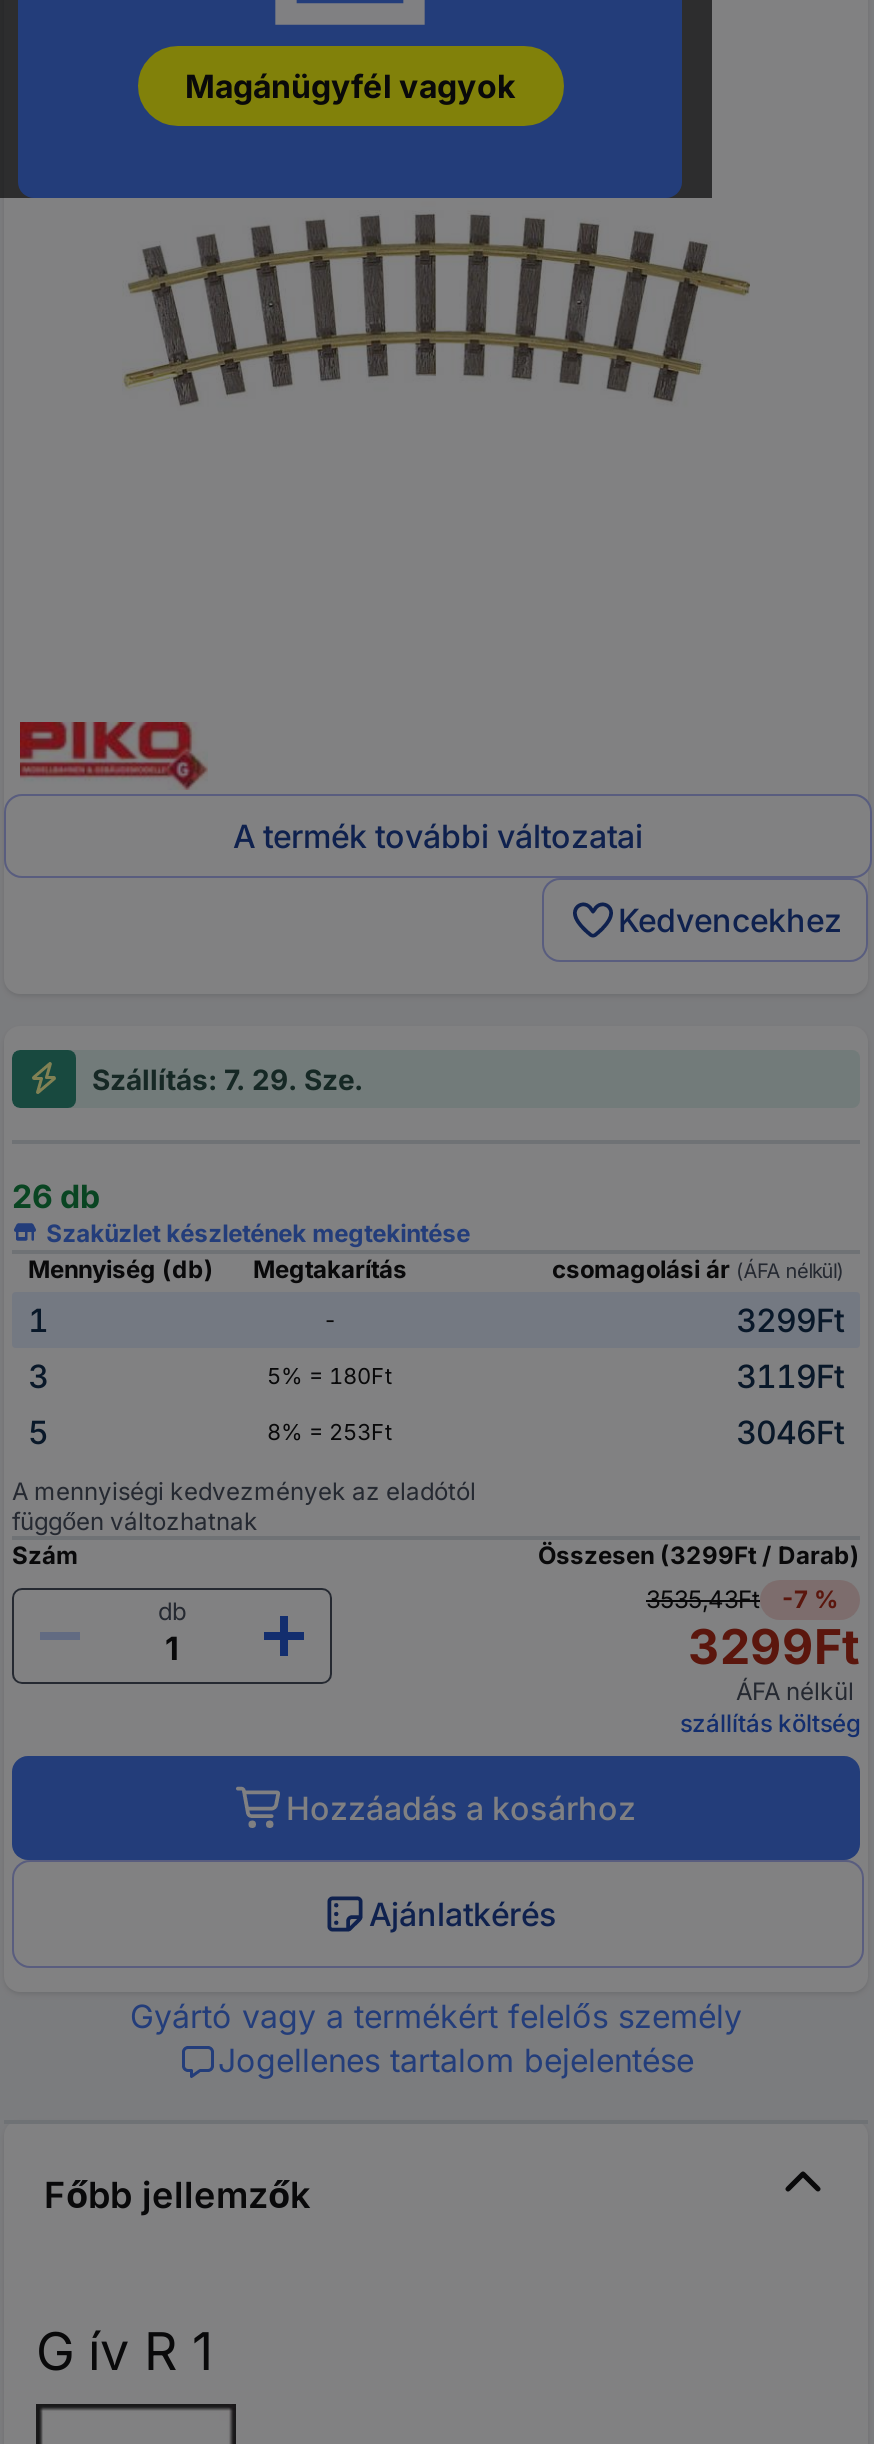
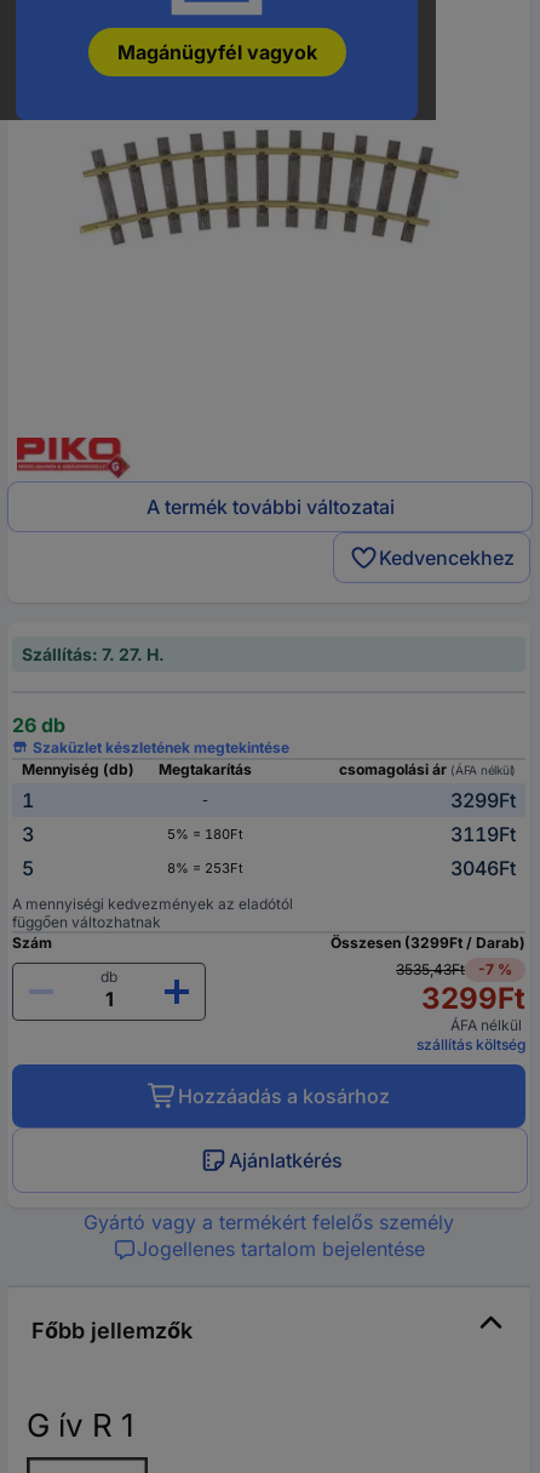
[92,1061,364,1095] Szállítás: 7. 29. Sze. -> [22,643,165,664] Szállítás: 7. 27. H.

